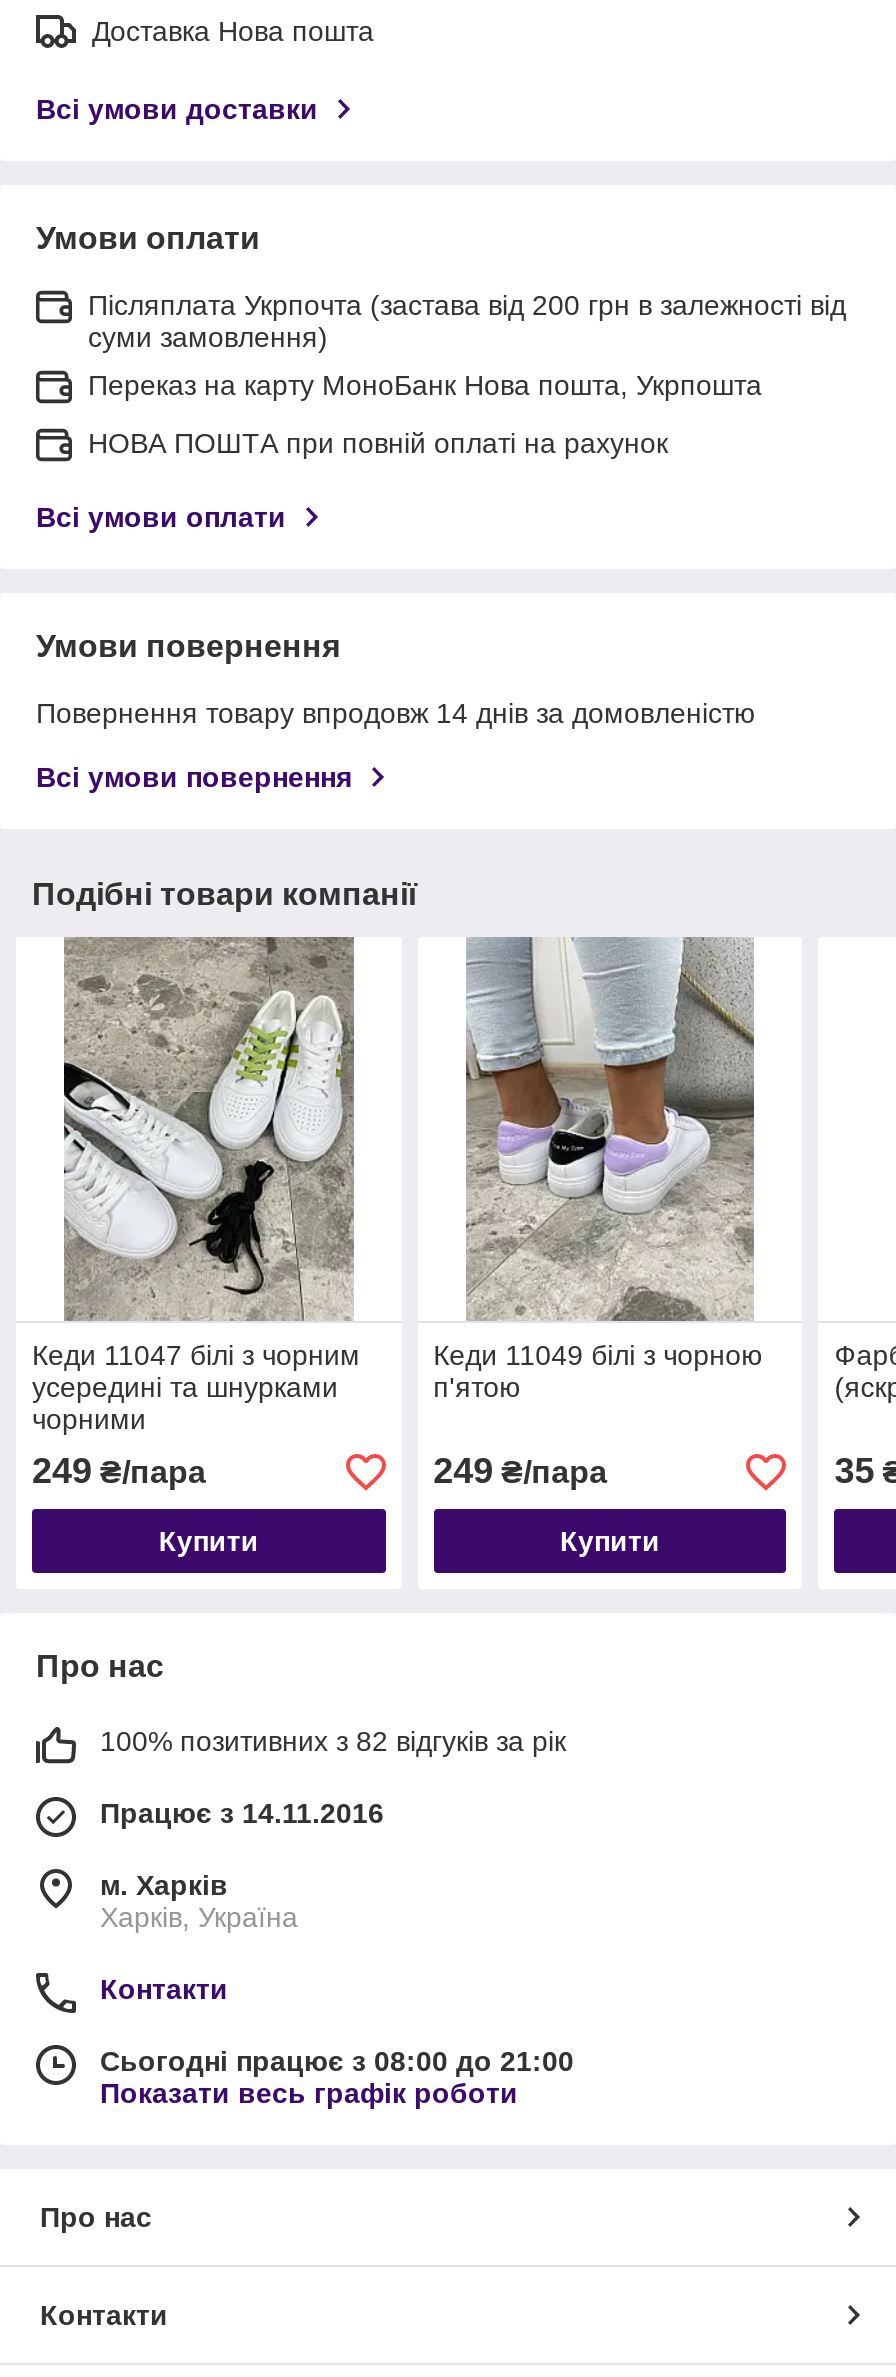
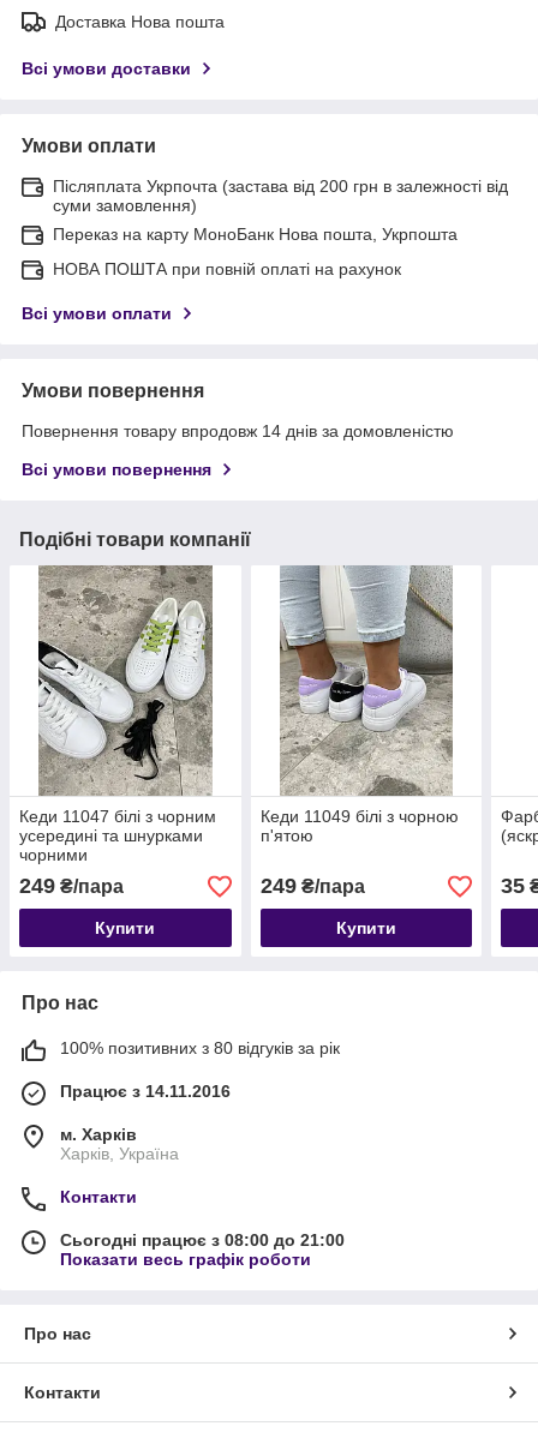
[100,1726,566,1758] 100% позитивних з 82 відгуків за рік -> [60,1039,340,1058] 100% позитивних з 80 відгуків за рік

